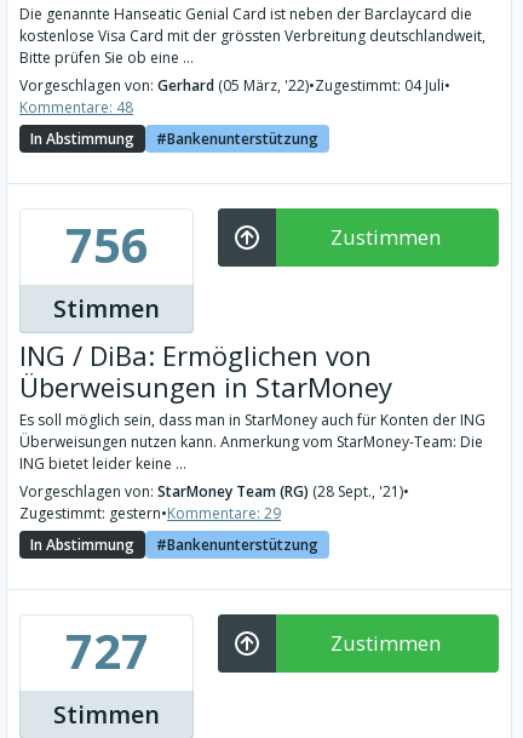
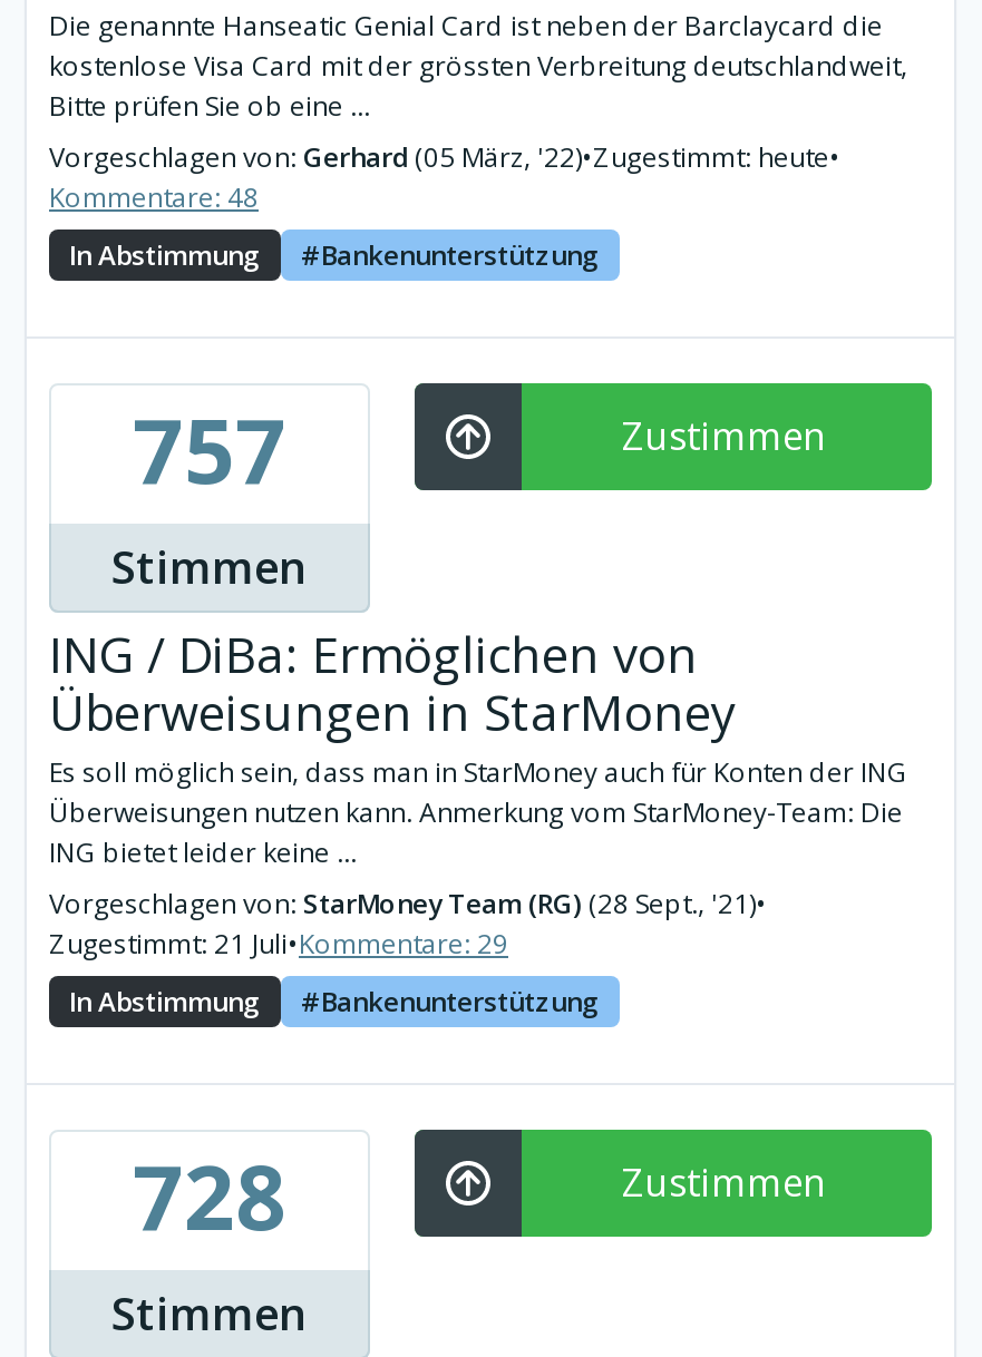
[19,75,450,96] Vorgeschlagen von: Gerhard (05 März, '22)•Zugestimmt: 04 Juli• -> [49,138,840,176] Vorgeschlagen von: Gerhard (05 März, '22)•Zugestimmt: heute•
[65,211,148,278] 756 -> [133,388,286,510] 757
[19,503,281,524] Zugestimmt: gestern•Kommentare: 29 -> [49,925,508,963] Zugestimmt: 21 Juli•Kommentare: 29
[65,617,148,683] 727 -> [133,1134,286,1257] 728

